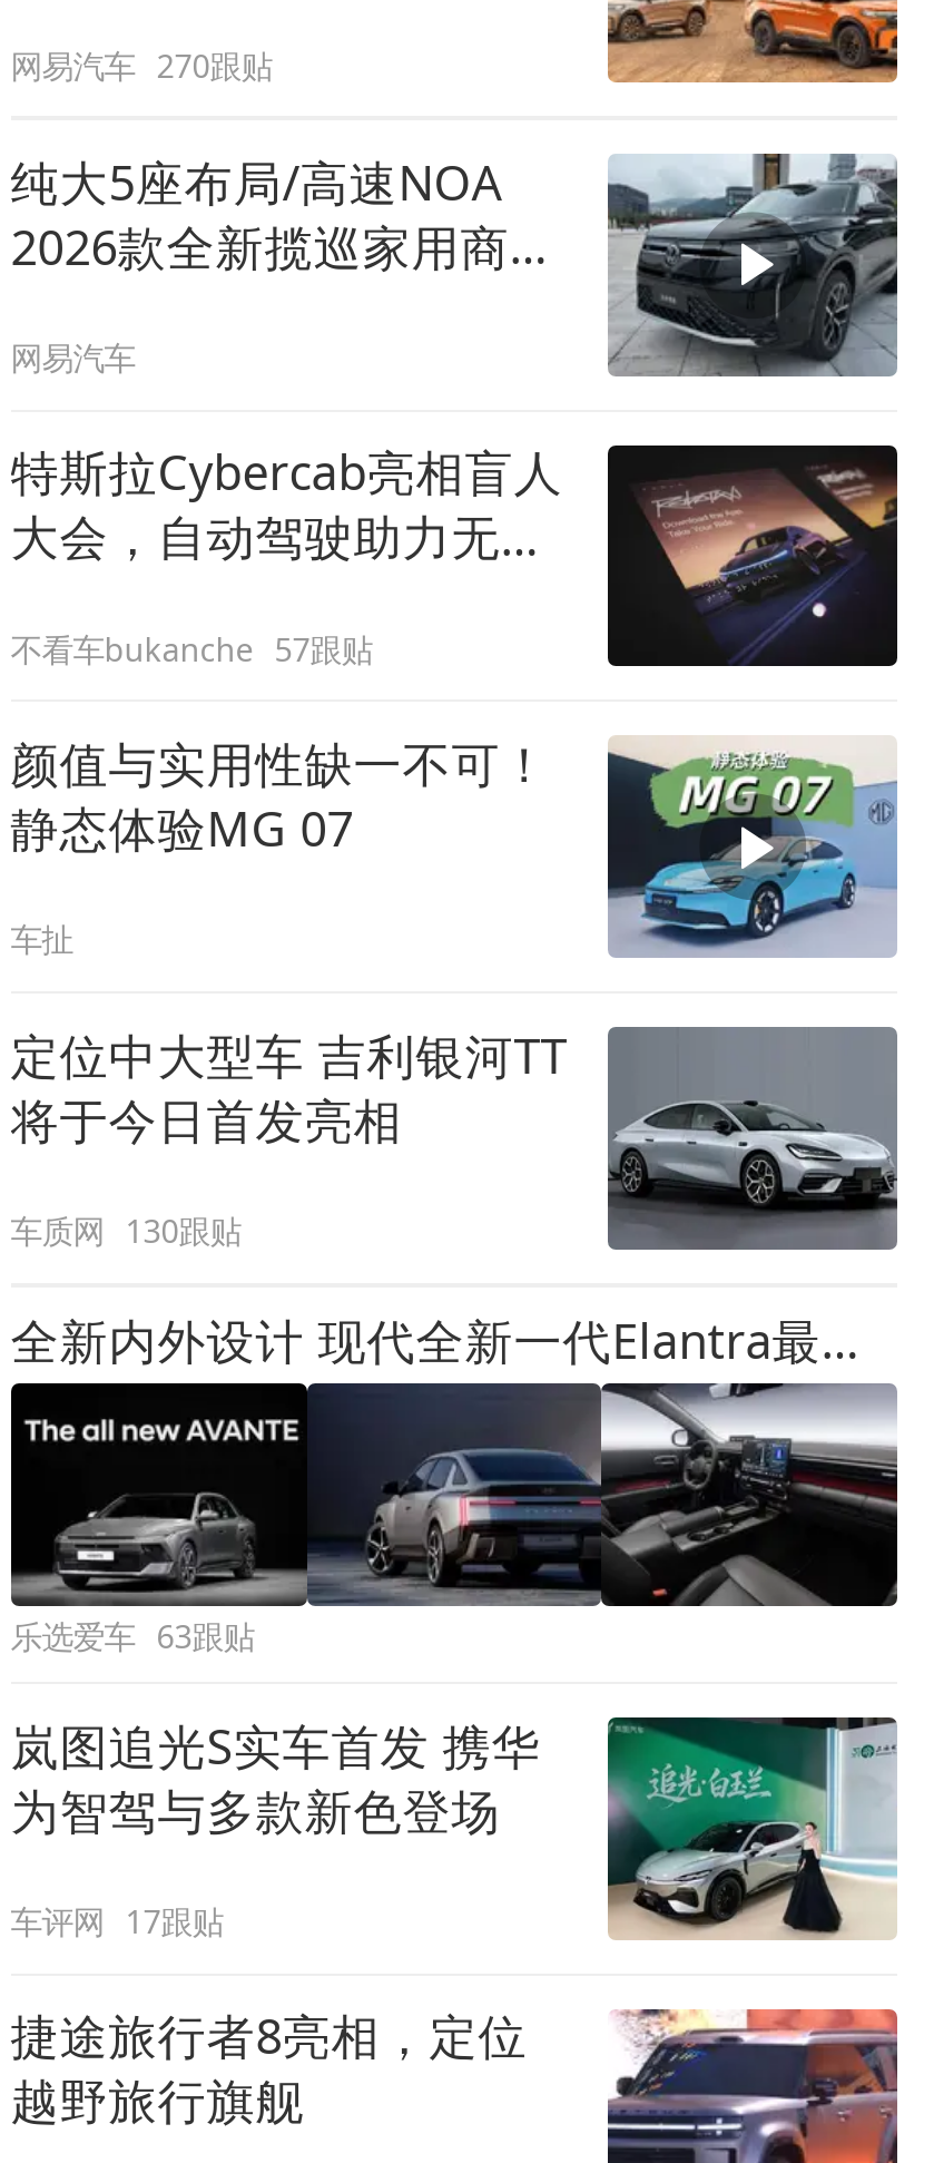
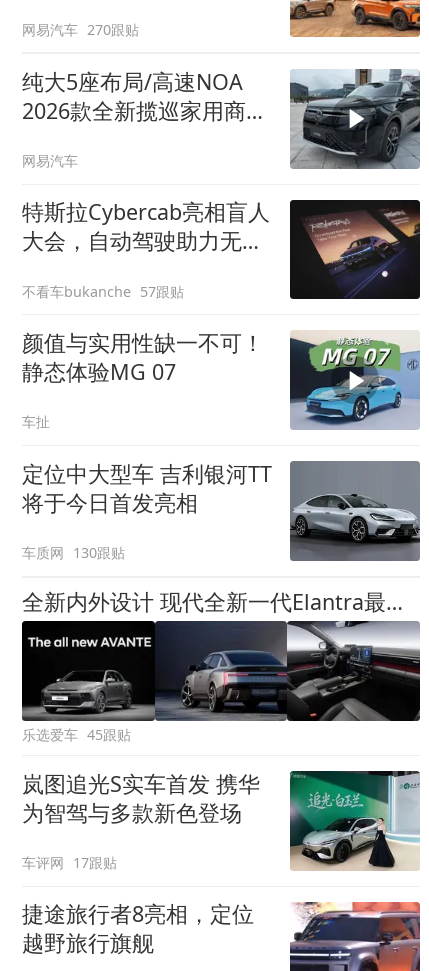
[10,1616,254,1658] 乐选爱车 63跟贴 -> [22,725,131,744] 乐选爱车 45跟贴

